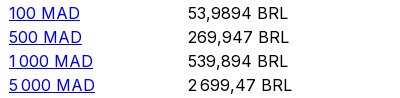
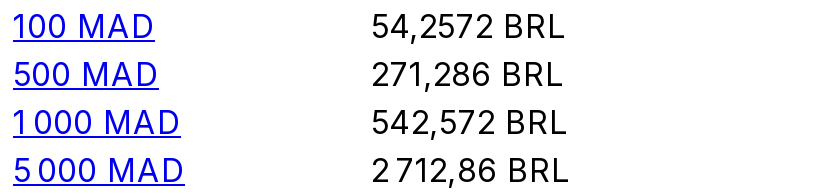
[188,3,288,23] 53,9894 BRL -> [371,7,565,47] 54,2572 BRL
[188,27,289,47] 269,947 BRL -> [371,55,563,95] 271,286 BRL
[188,51,288,71] 539,894 BRL -> [371,103,567,143] 542,572 BRL
[188,75,292,95] 2 699,47 BRL -> [371,151,569,191] 2 712,86 BRL

